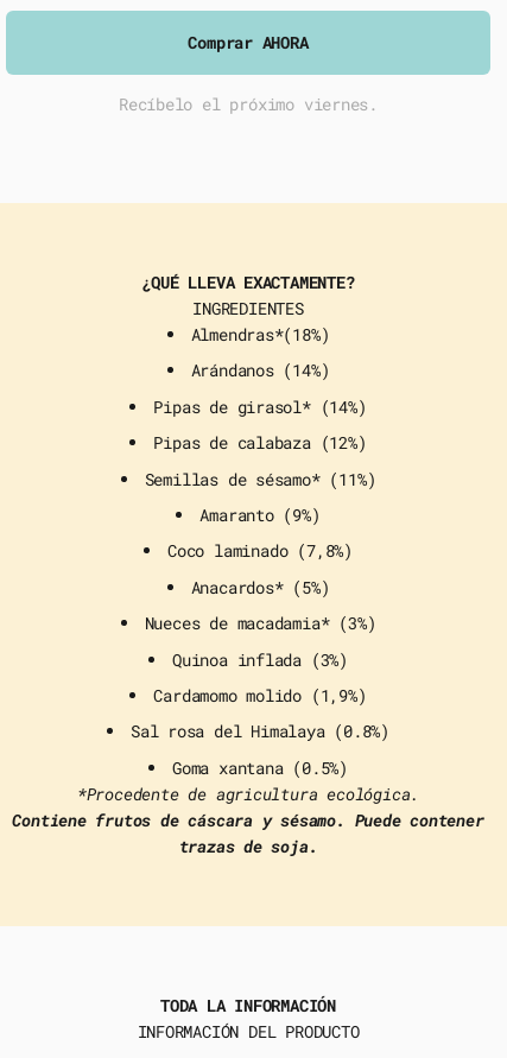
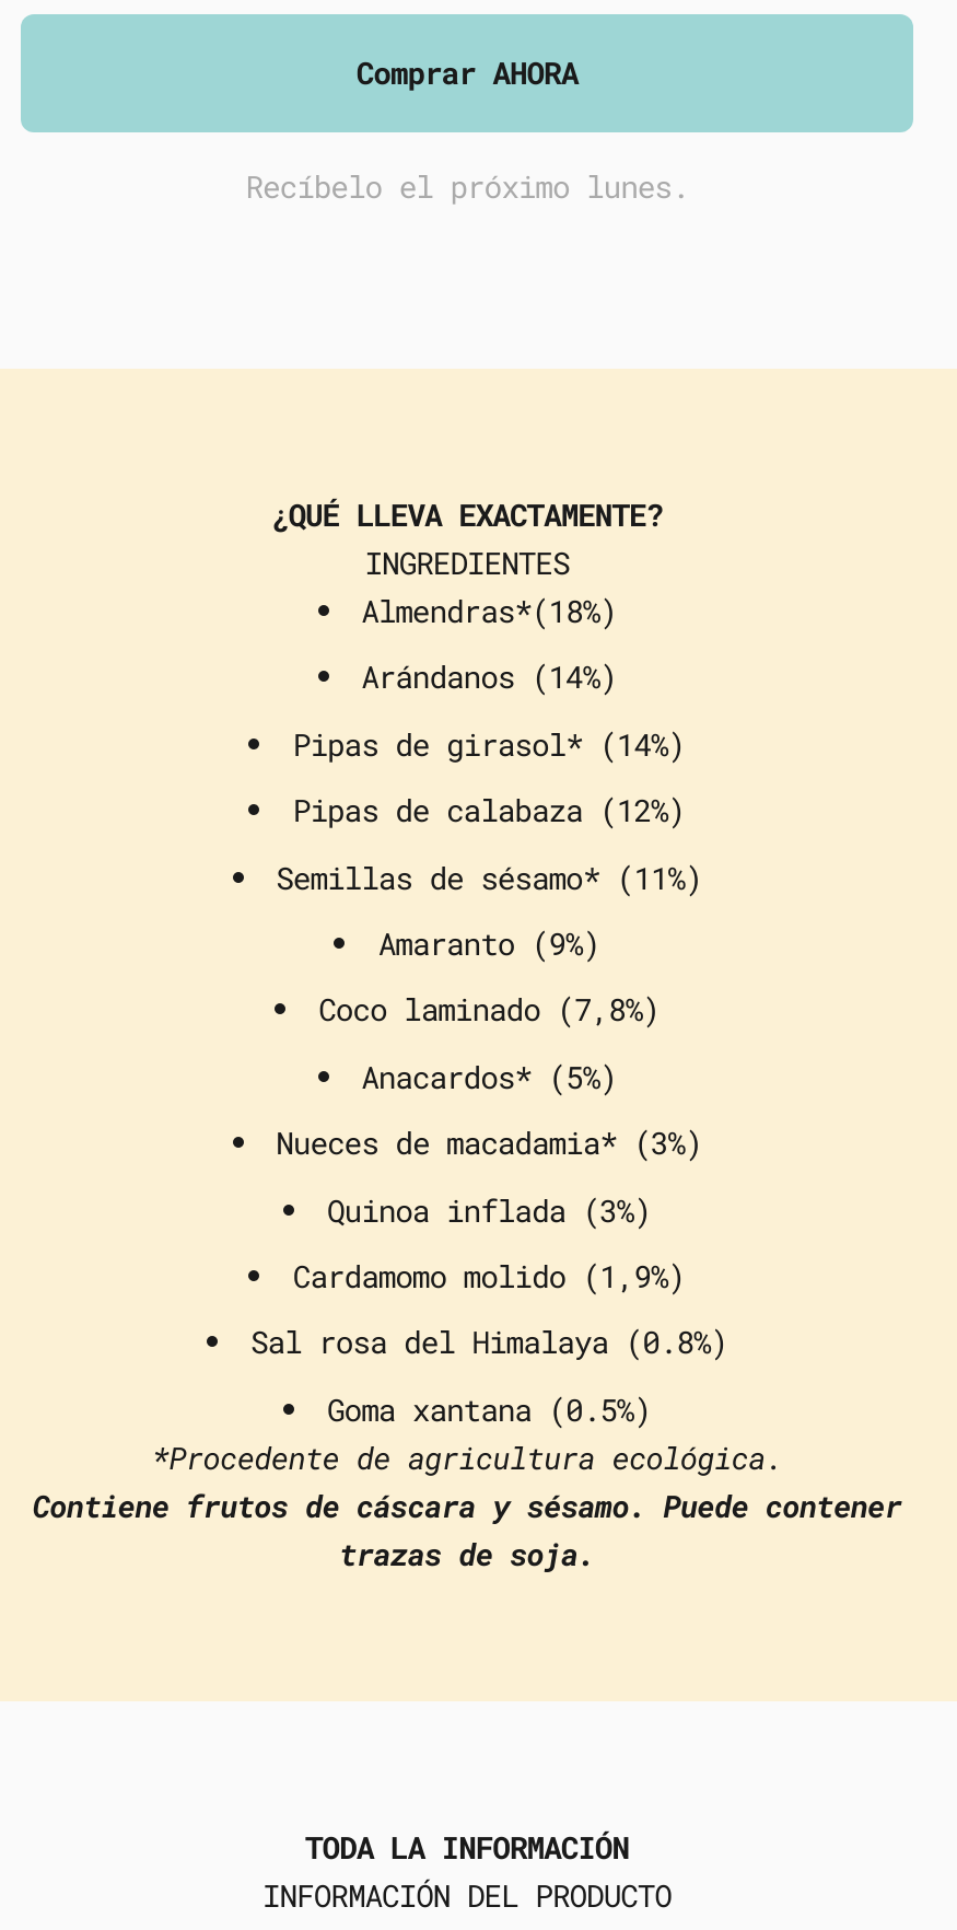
[119,93,378,115] Recíbelo el próximo viernes. -> [245,165,689,207] Recíbelo el próximo lunes.

